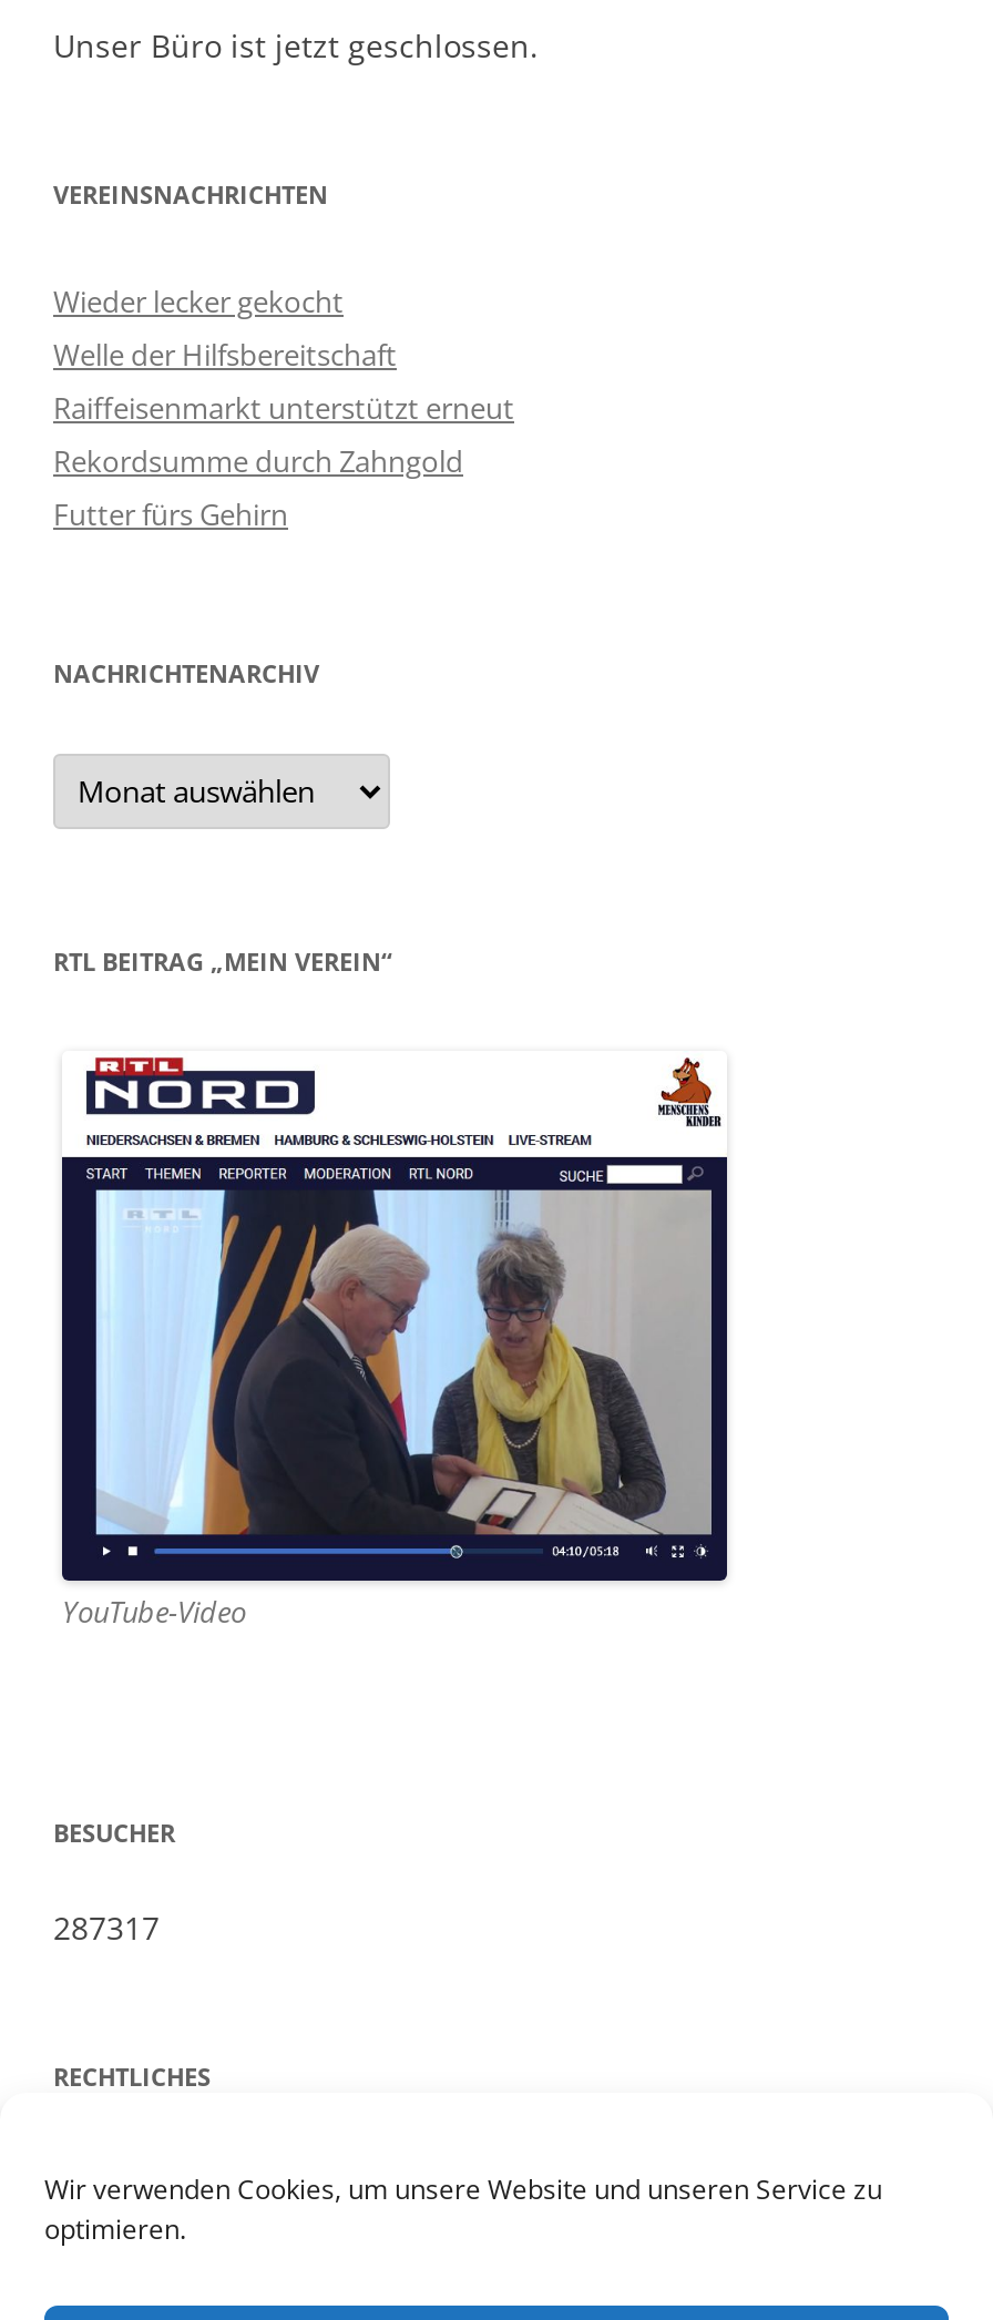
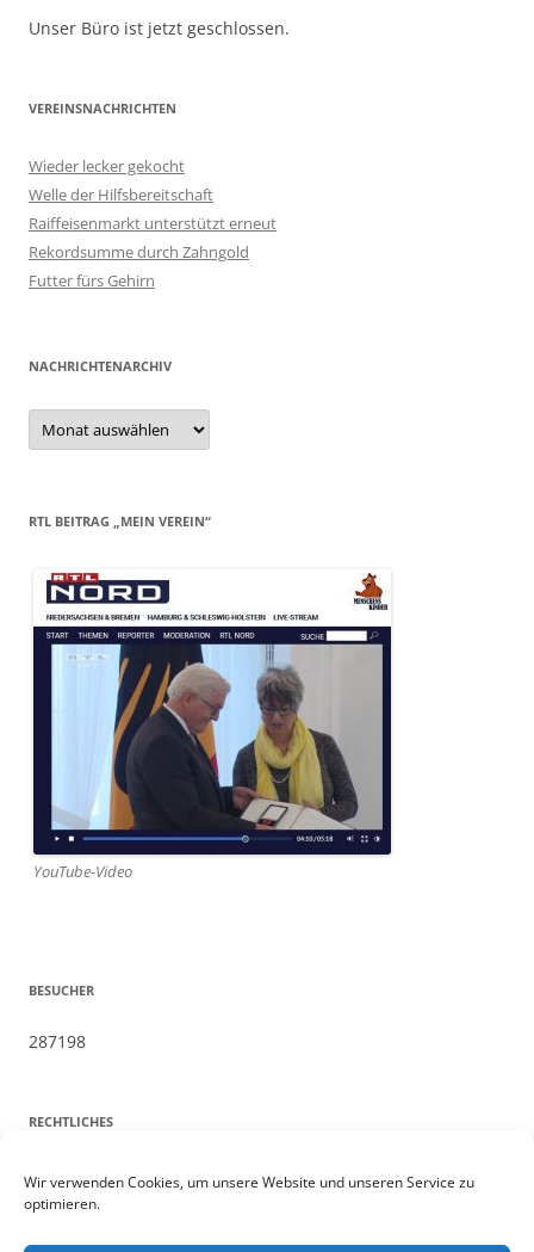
[53,1907,160,1950] 287317 -> [29,1030,86,1053] 287198

